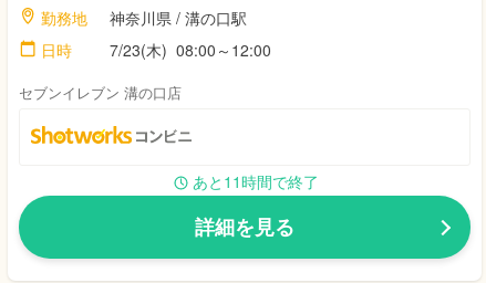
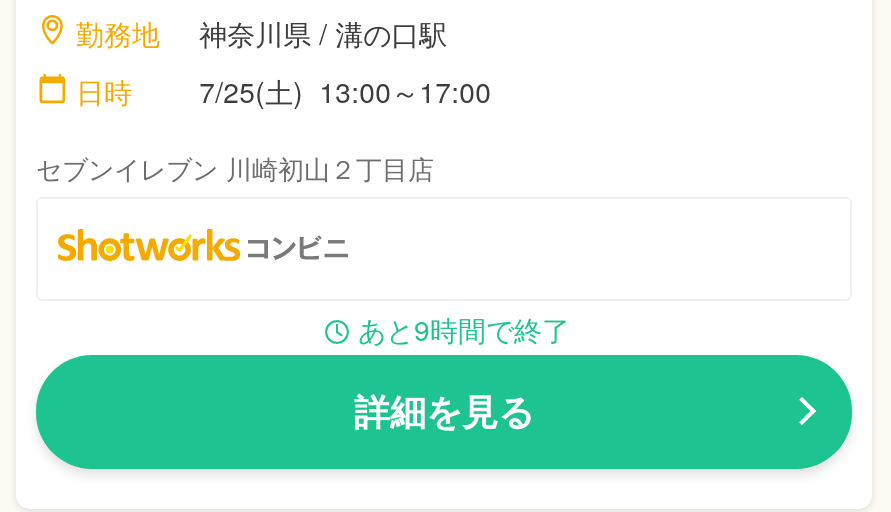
[41,39,271,61] 日時 7/23(木) 08:00～12:00 -> [76,70,491,110] 日時 7/25(土) 13:00～17:00
[19,82,182,103] セブンイレブン 溝の口店 -> [36,148,434,186] セブンイレブン 川崎初山２丁目店
[193,170,319,193] あと11時間で終了 -> [358,308,570,348] あと9時間で終了

